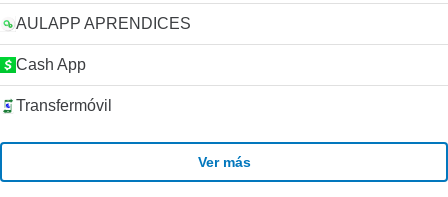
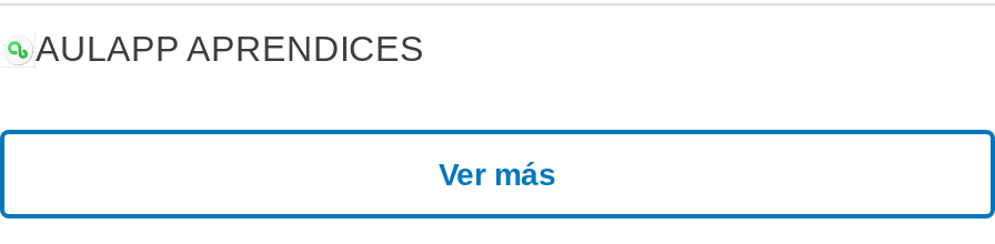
[16,56,112,114] Cash App | Transfermóvil -> none

